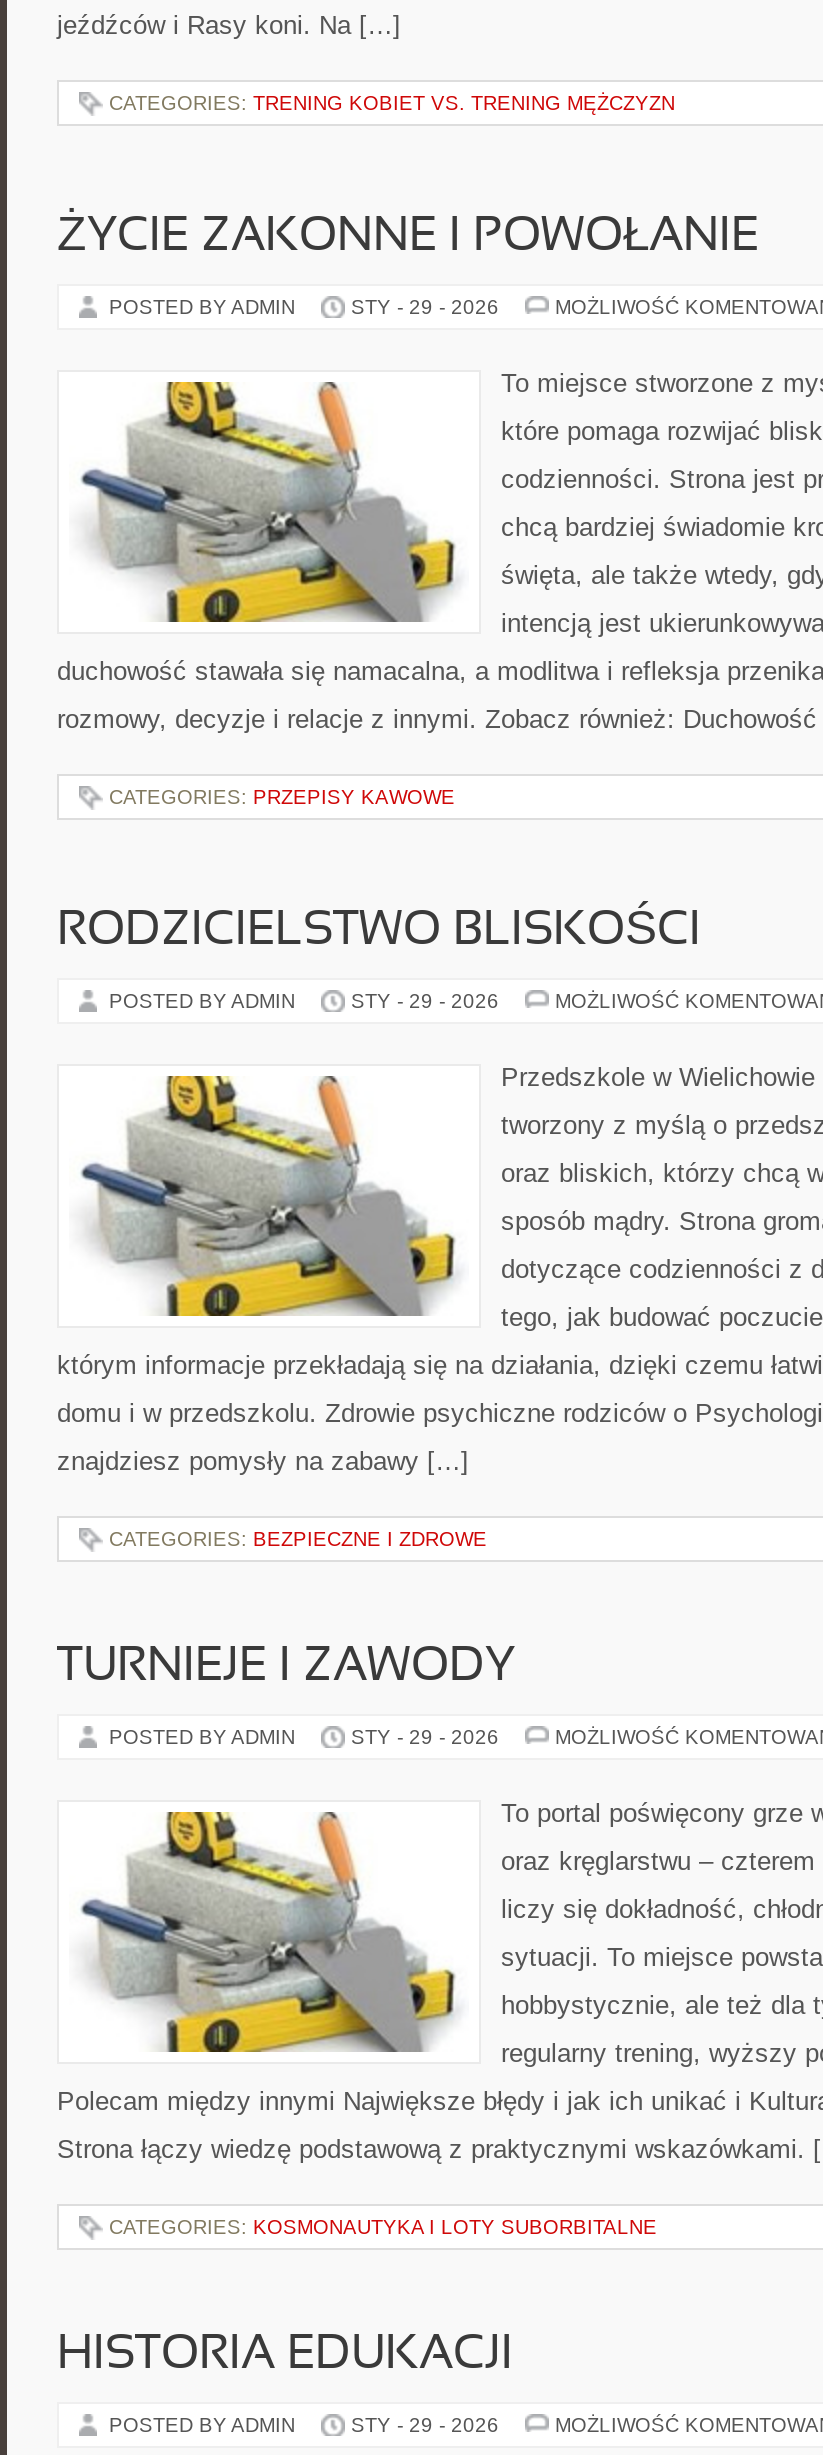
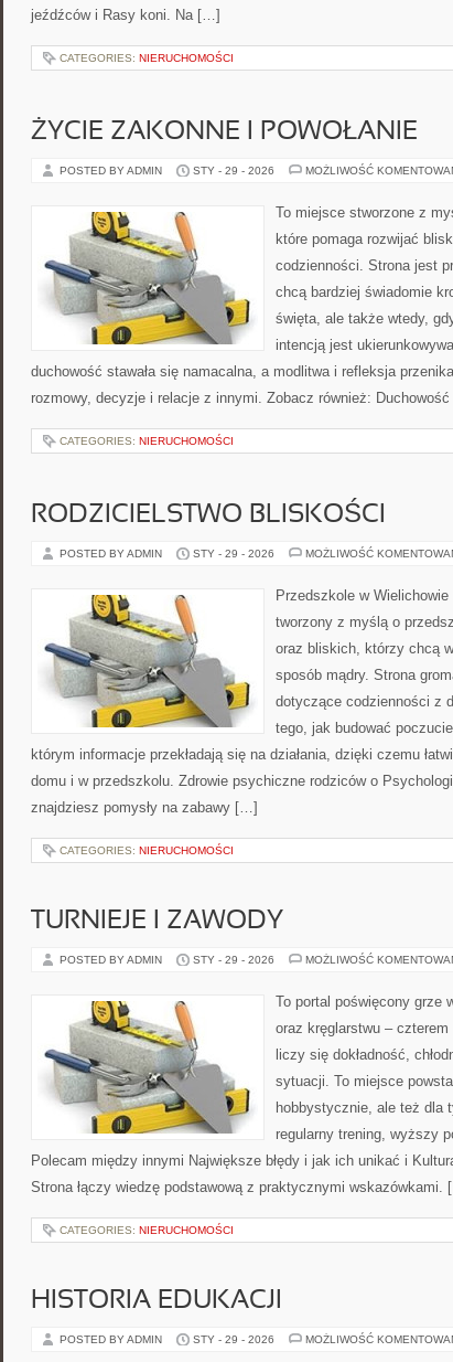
[109,92,675,114] CATEGORIES: TRENING KOBIET VS. TRENING MĘŻCZYZN -> [60,52,234,64] CATEGORIES: NIERUCHOMOŚCI
[109,786,455,808] CATEGORIES: PRZEPISY KAWOWE -> [60,435,234,447] CATEGORIES: NIERUCHOMOŚCI
[109,1528,487,1550] CATEGORIES: BEZPIECZNE I ZDROWE -> [60,844,234,856] CATEGORIES: NIERUCHOMOŚCI
[109,2216,657,2238] CATEGORIES: KOSMONAUTYKA I LOTY SUBORBITALNE -> [60,1224,234,1236] CATEGORIES: NIERUCHOMOŚCI

